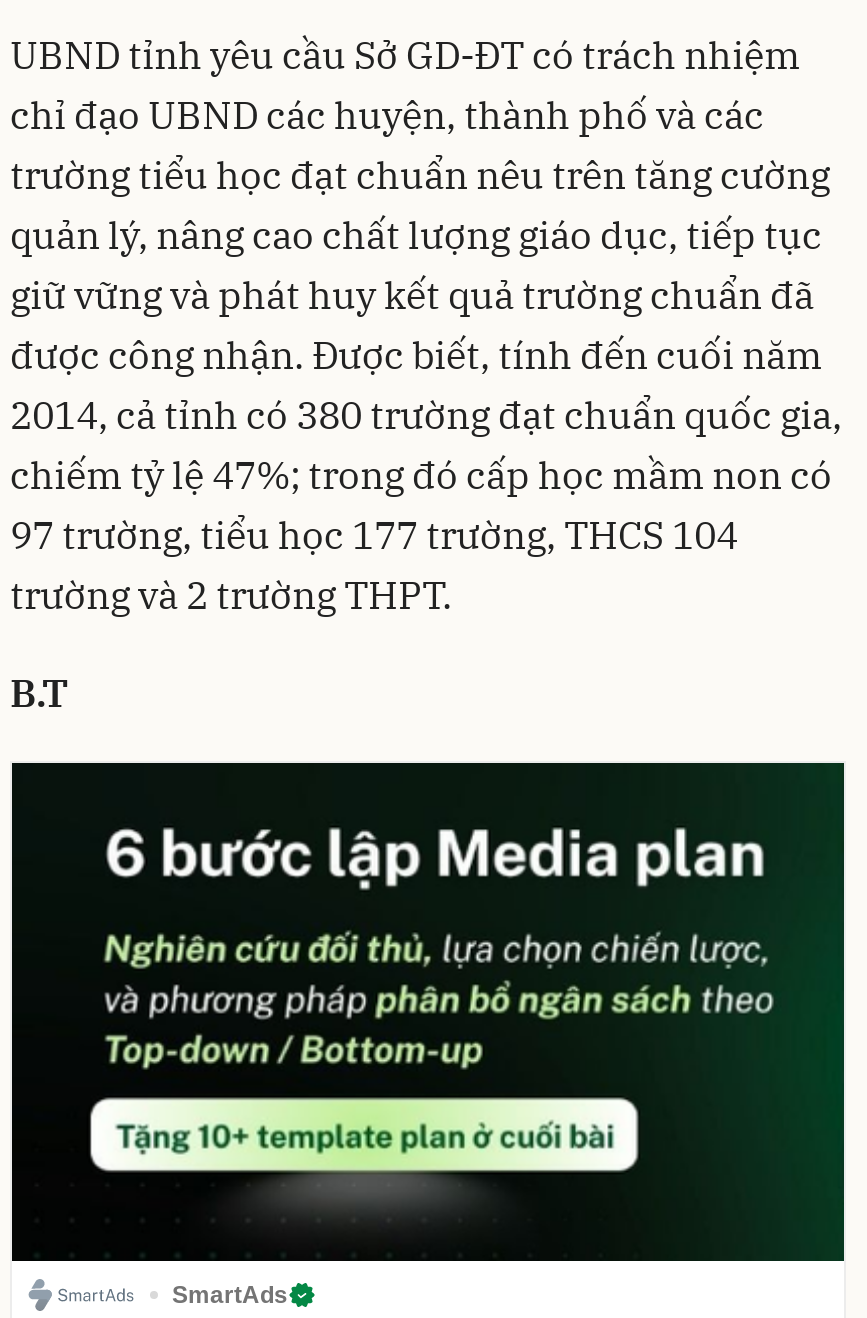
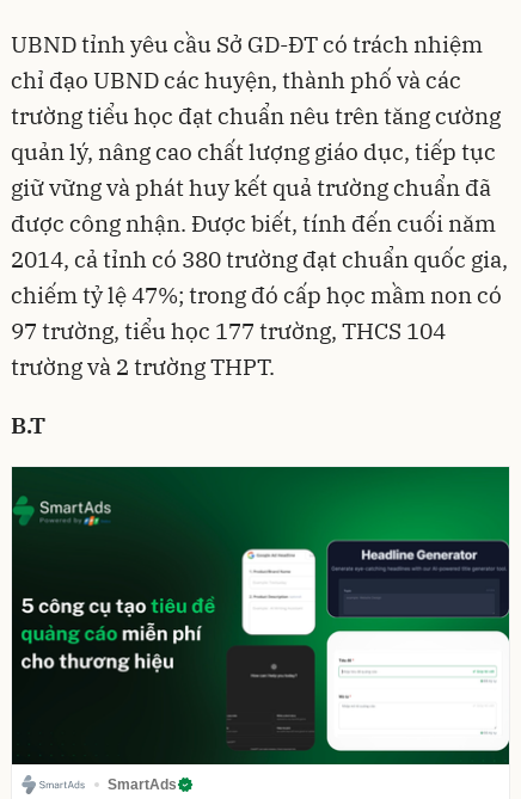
[12,763,846,1261] [image] -> [12,467,509,764] [image]

